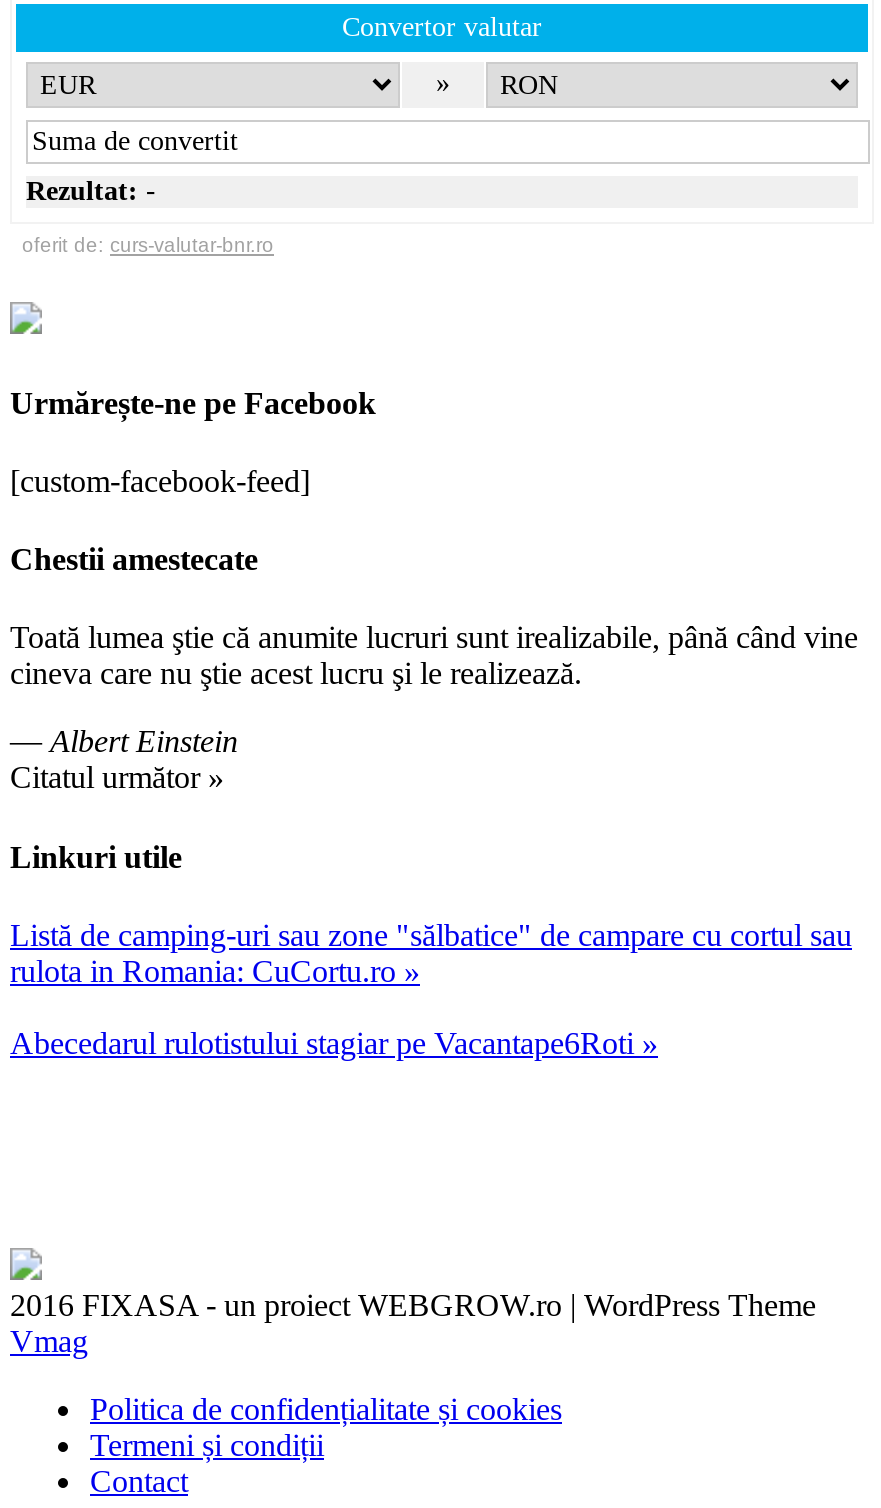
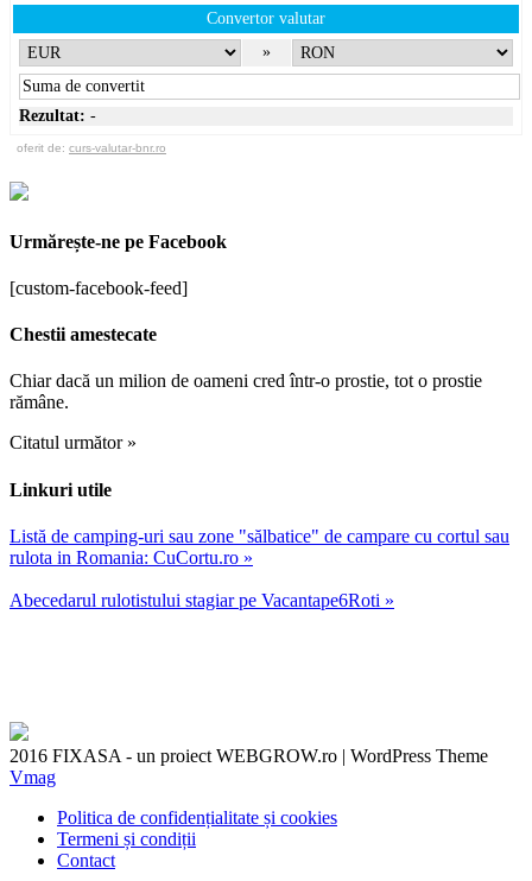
[10,621,858,759] Toată lumea ştie că anumite lucruri sunt irealizabile, până când vine | cineva care nu ştie acest lucru şi le realizează. | — Albert Einstein -> [9,371,482,412] Chiar dacă un milion de oameni cred într-o prostie, tot o prostie | rămâne.

